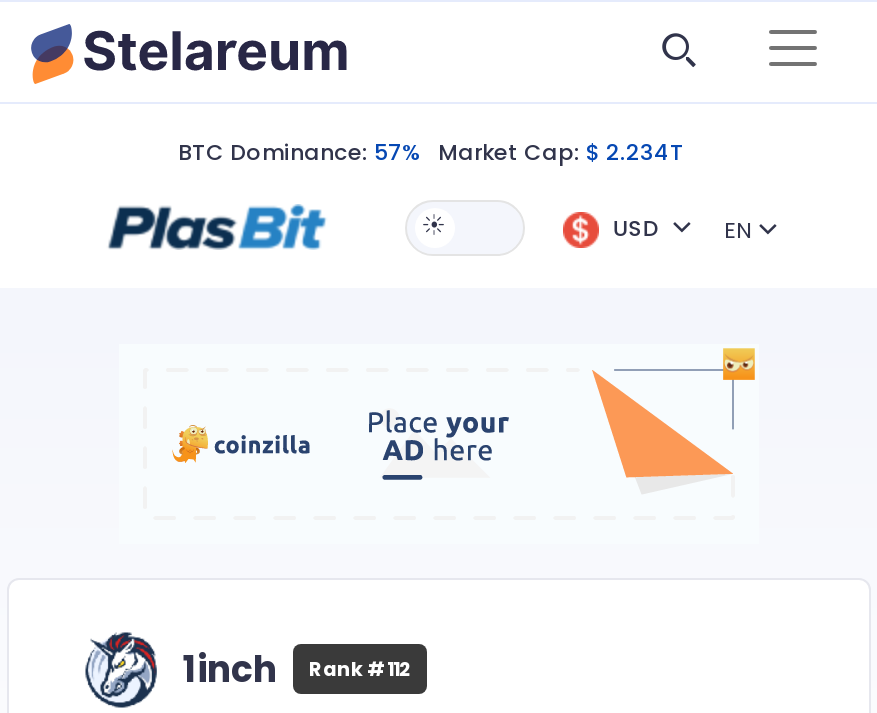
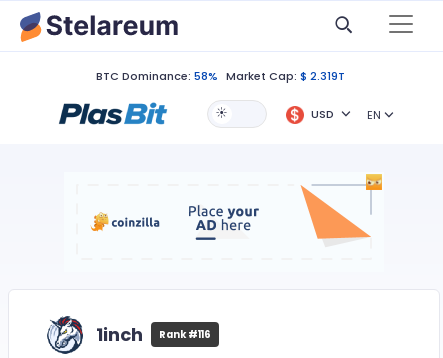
[178,135,684,167] BTC Dominance: 57% Market Cap: $ 2.234T -> [95,67,344,83] BTC Dominance: 58% Market Cap: $ 2.319T
[309,656,411,682] Rank #112 -> [159,328,211,341] Rank #116

